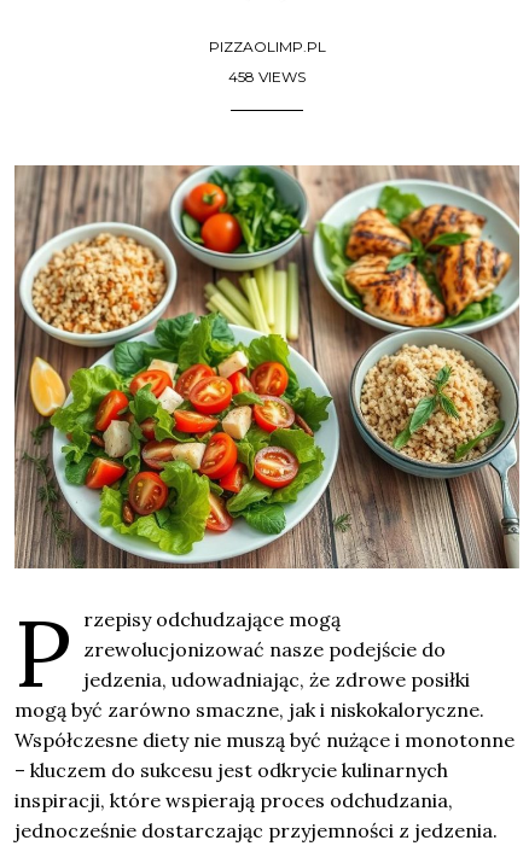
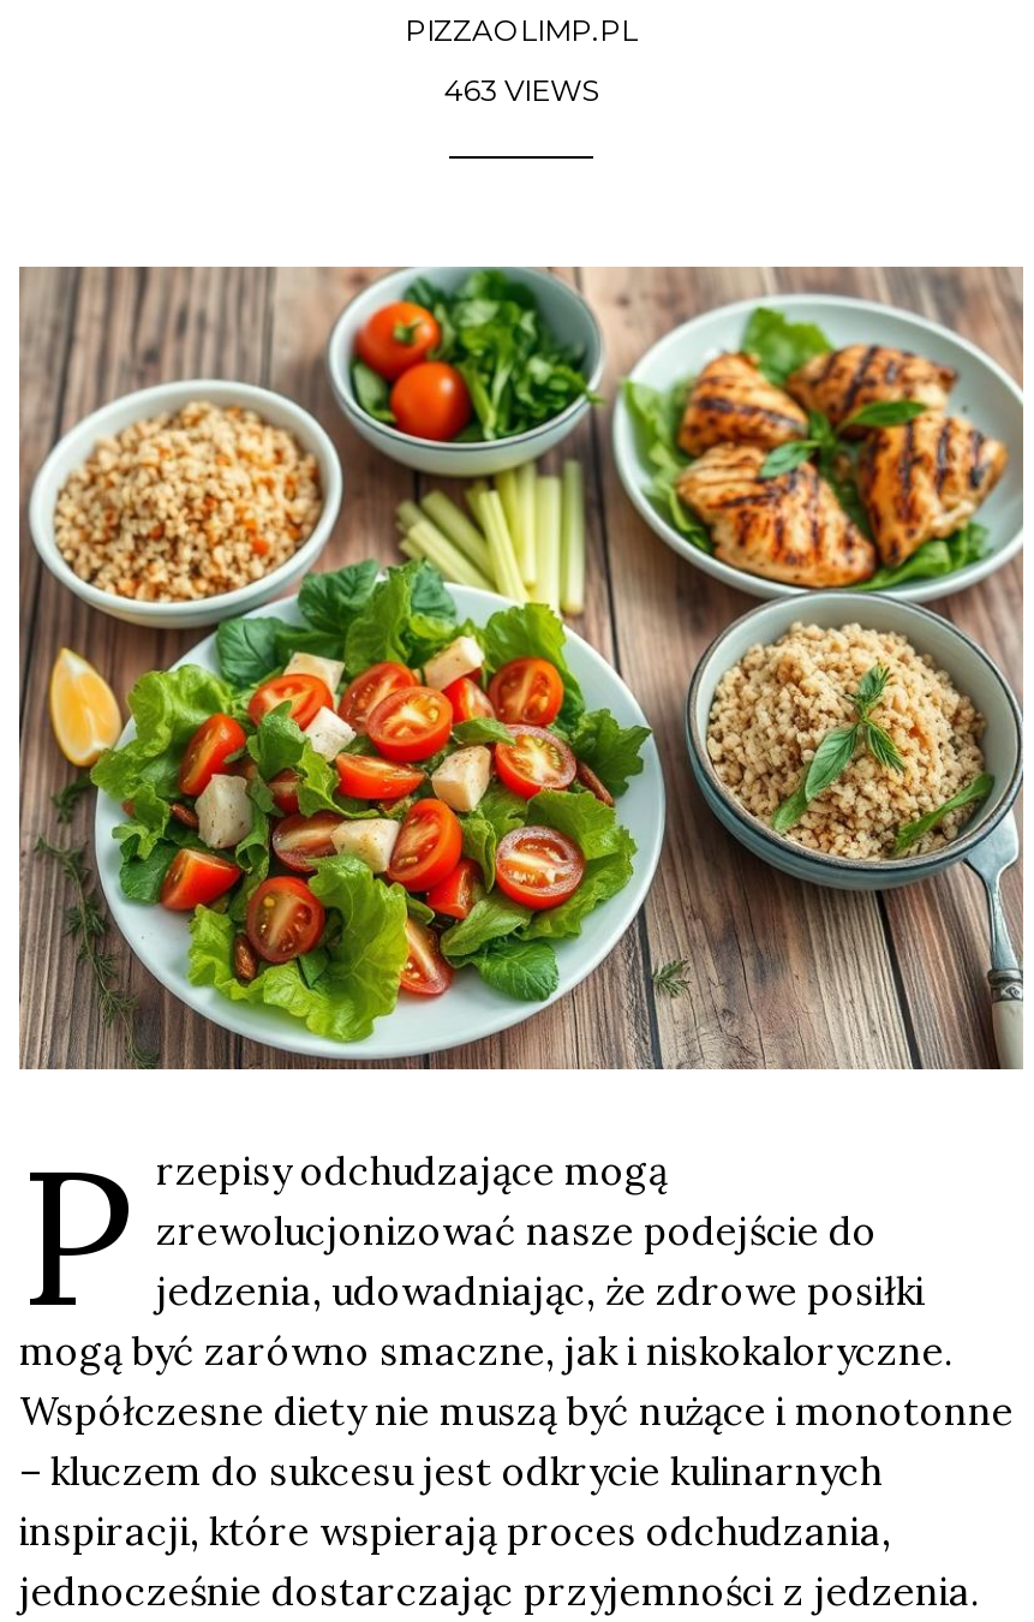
[228,67,306,85] 458 VIEWS -> [444,71,598,107] 463 VIEWS

